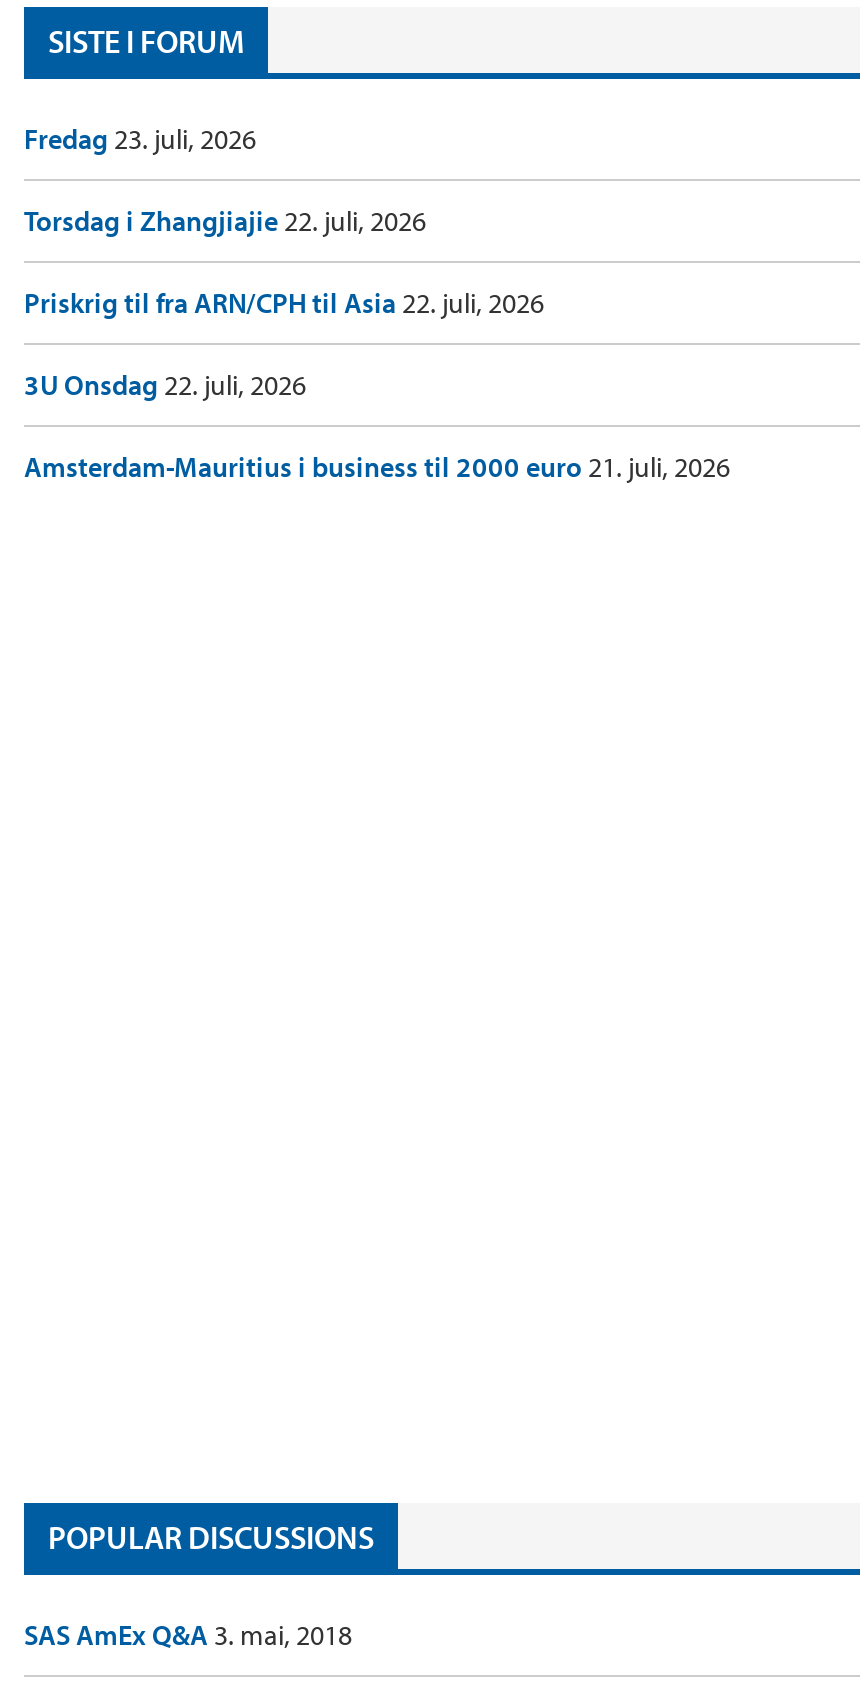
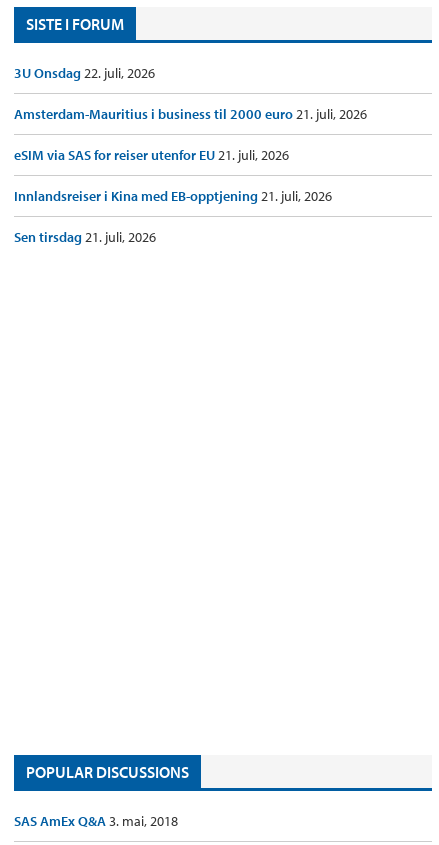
[24,120,544,320] Fredag 23. juli, 2026 | Torsdag i Zhangjiajie 22. juli, 2026 | Priskrig til fra ARN/CPH til Asia 22. juli, 2026 -> none
moved [24,366,730,484] -> [14,64,367,123]: 3U Onsdag 22. juli, 2026 | Amsterdam-Mauritius i business til 2000 euro 21. juli, 2026
none -> [14,146,332,246] eSIM via SAS for reiser utenfor EU 21. juli, 2026 | Innlandsreiser i Kina med EB-opptjening 21. juli, 2026 | Sen tirsdag 21. juli, 2026

